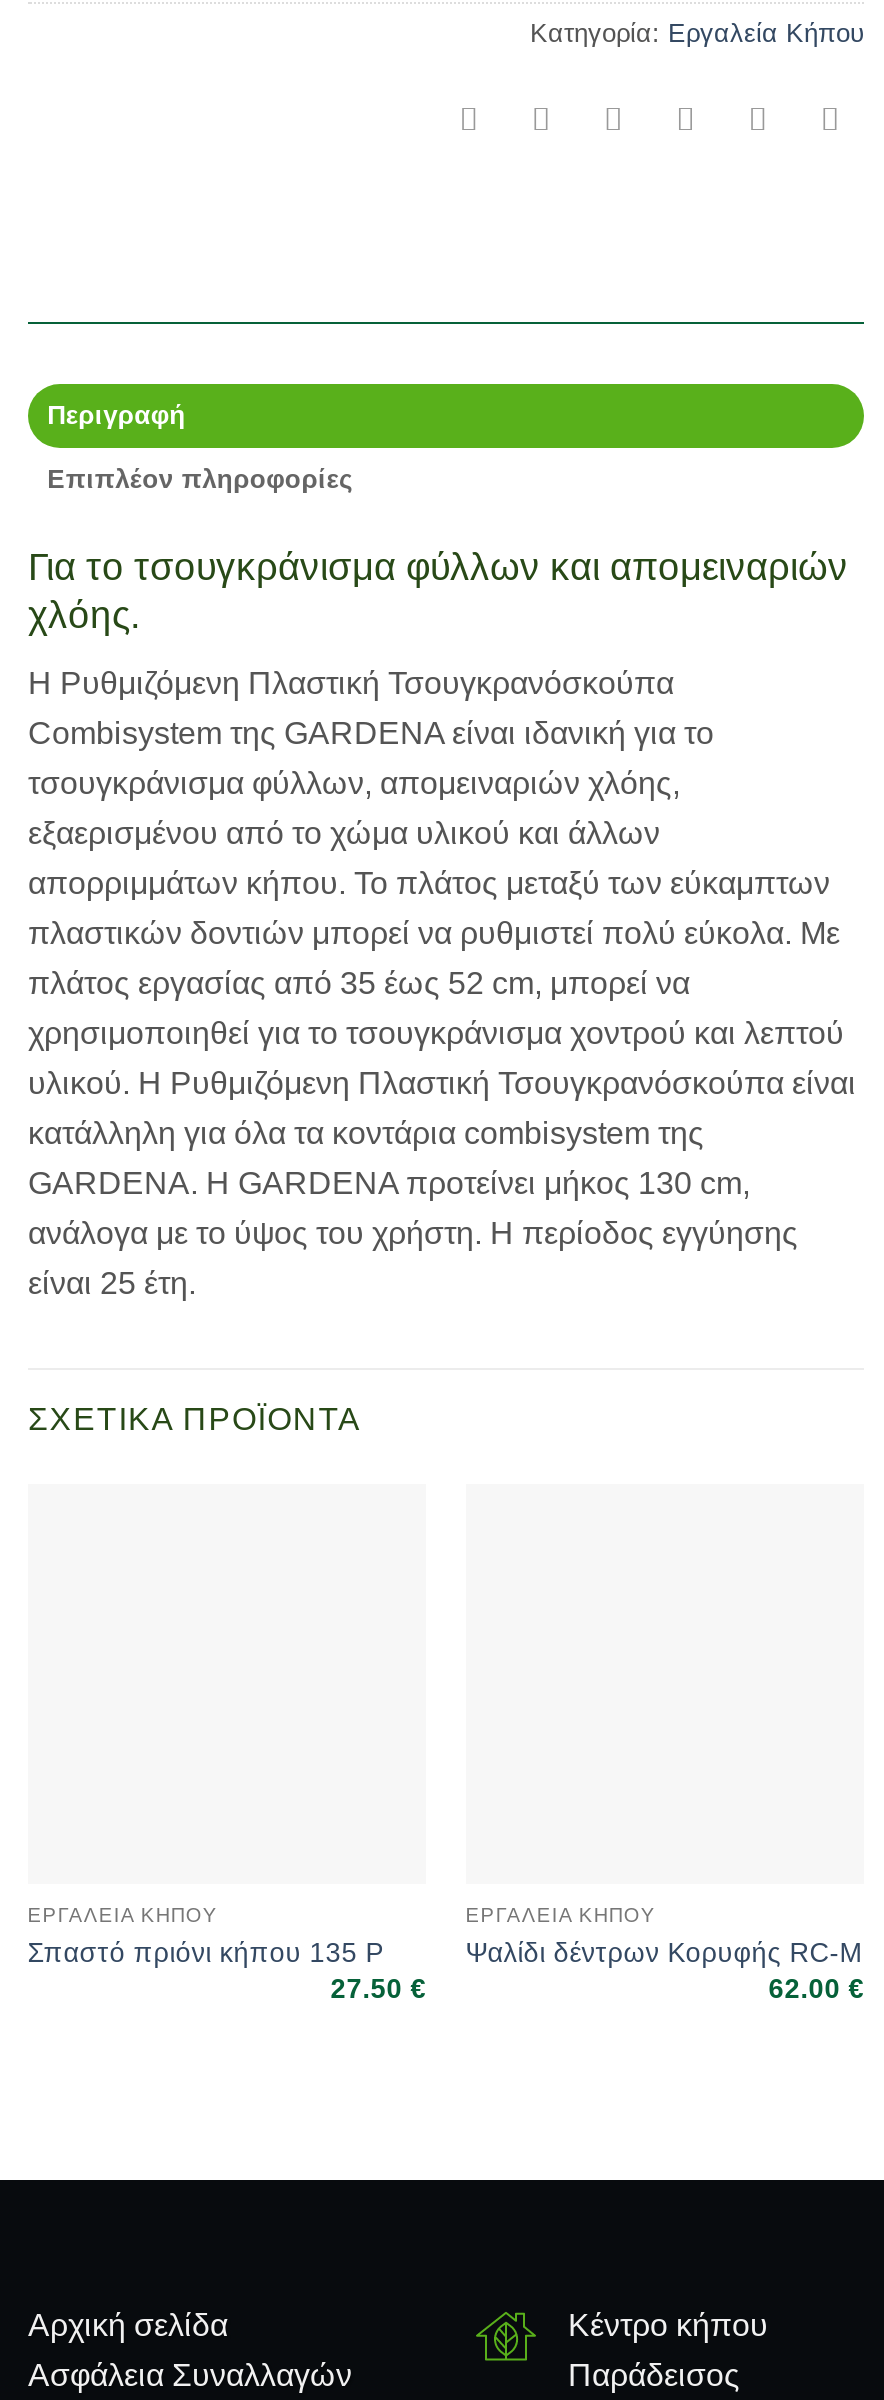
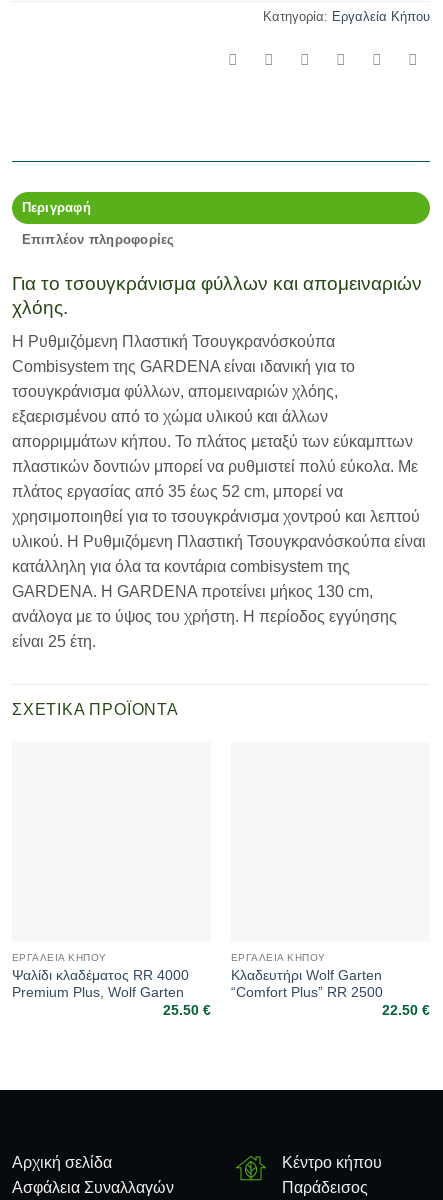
[28,1937,426,2004] Σπαστό πριόνι κήπου 135 P | 27.50 € -> [12,968,211,1018] Ψαλίδι κλαδέματος RR 4000 | Premium Plus, Wolf Garten | 25.50 €
[466,1937,864,2004] Ψαλίδι δέντρων Κορυφής RC-M | 62.00 € -> [231,968,430,1018] Κλαδευτήρι Wolf Garten | “Comfort Plus” RR 2500 | 22.50 €

